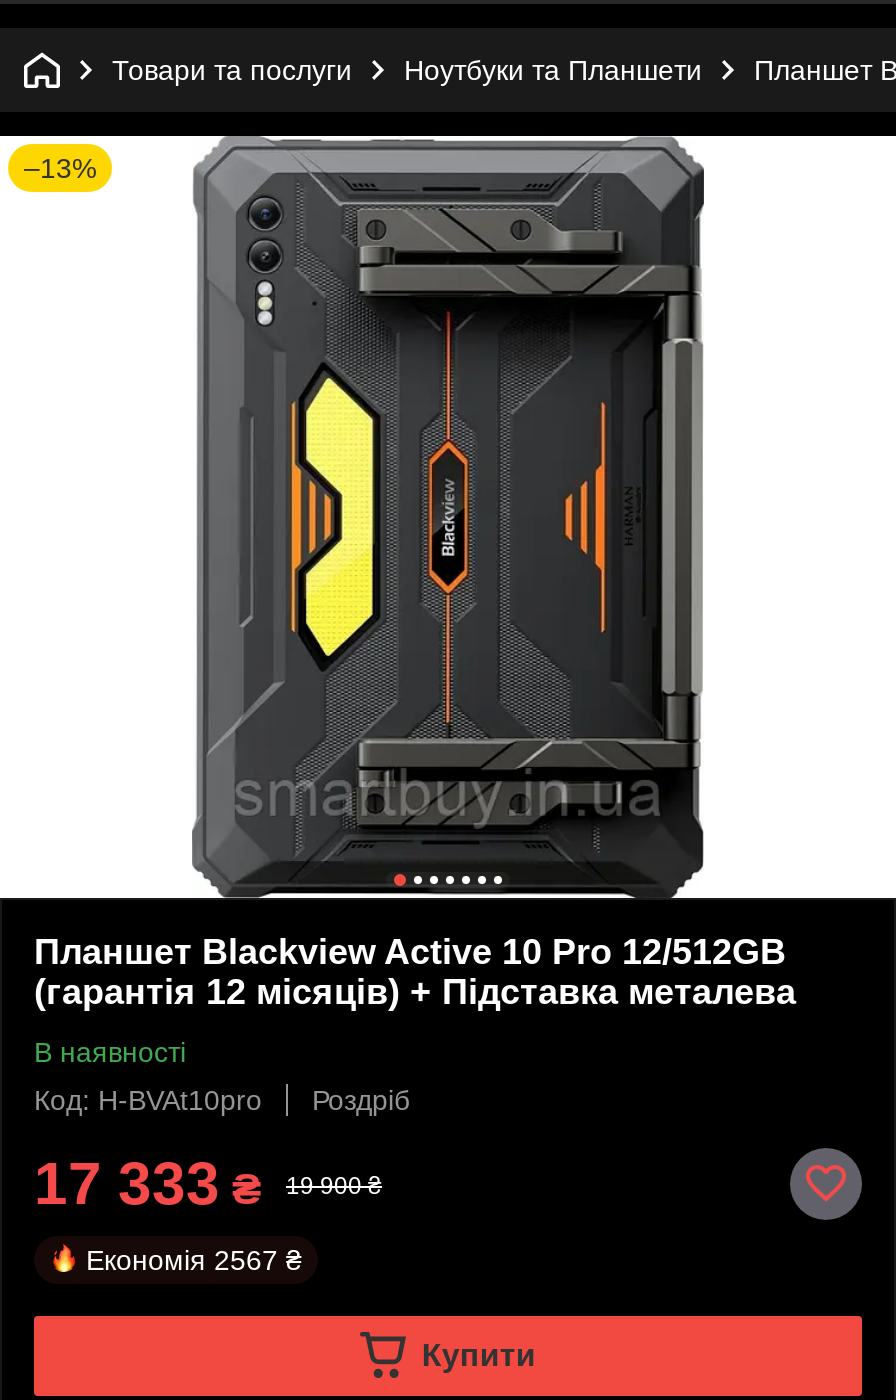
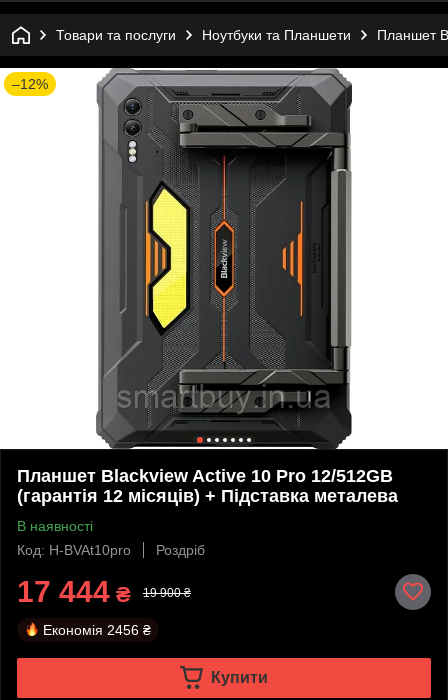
[24,152,96,184] –13% -> [12,76,48,92] –12%
[34,1150,262,1216] 17 333 ₴ -> [17,575,131,608] 17 444 ₴
[86,1244,302,1276] Економія 2567 ₴ -> [43,622,151,638] Економія 2456 ₴

